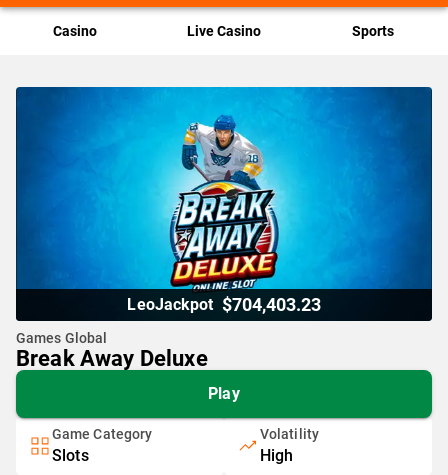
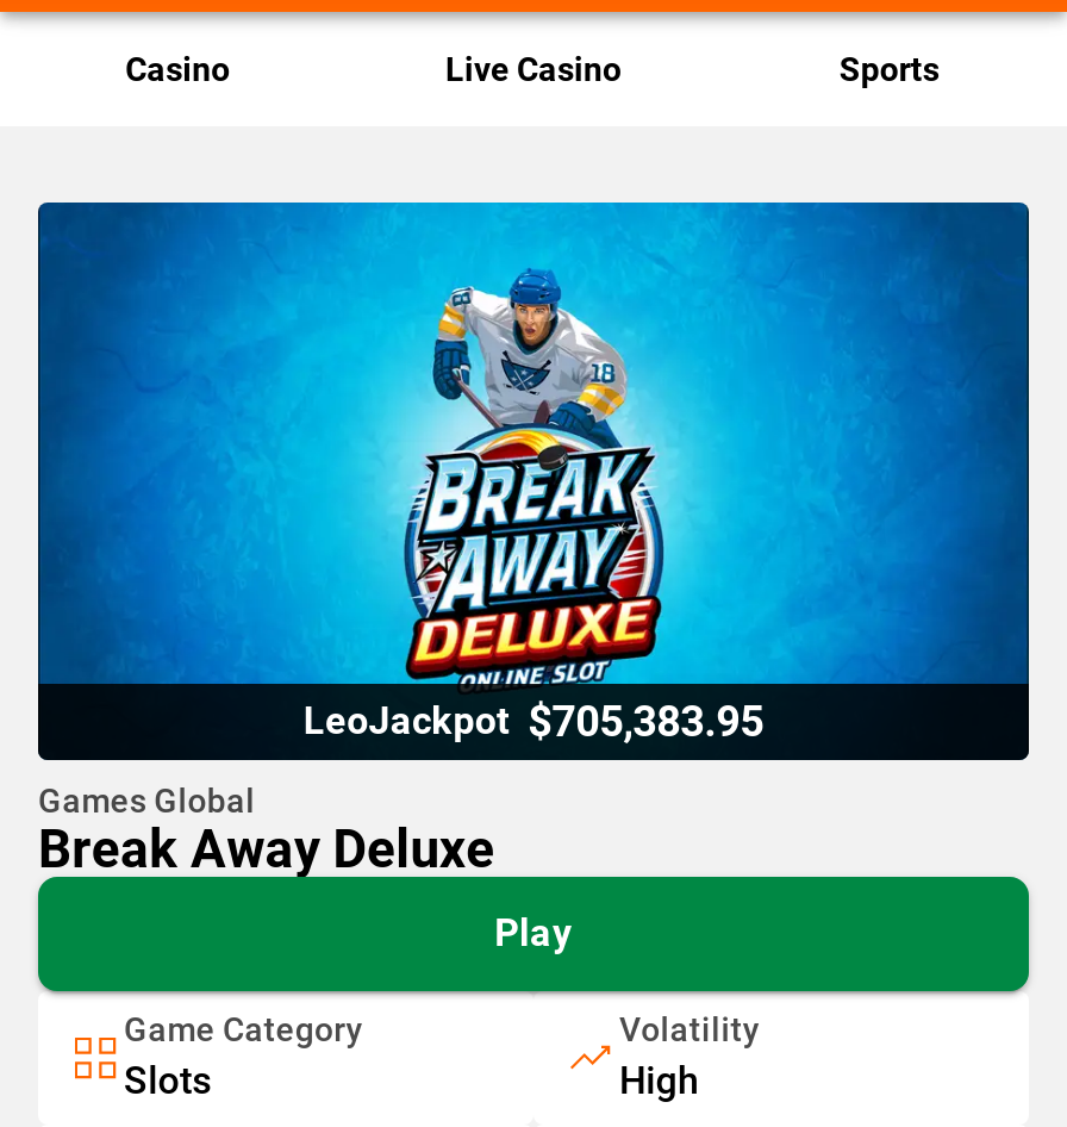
[127,294,321,315] LeoJackpot $704,403.23 -> [303,696,764,746] LeoJackpot $705,383.95

